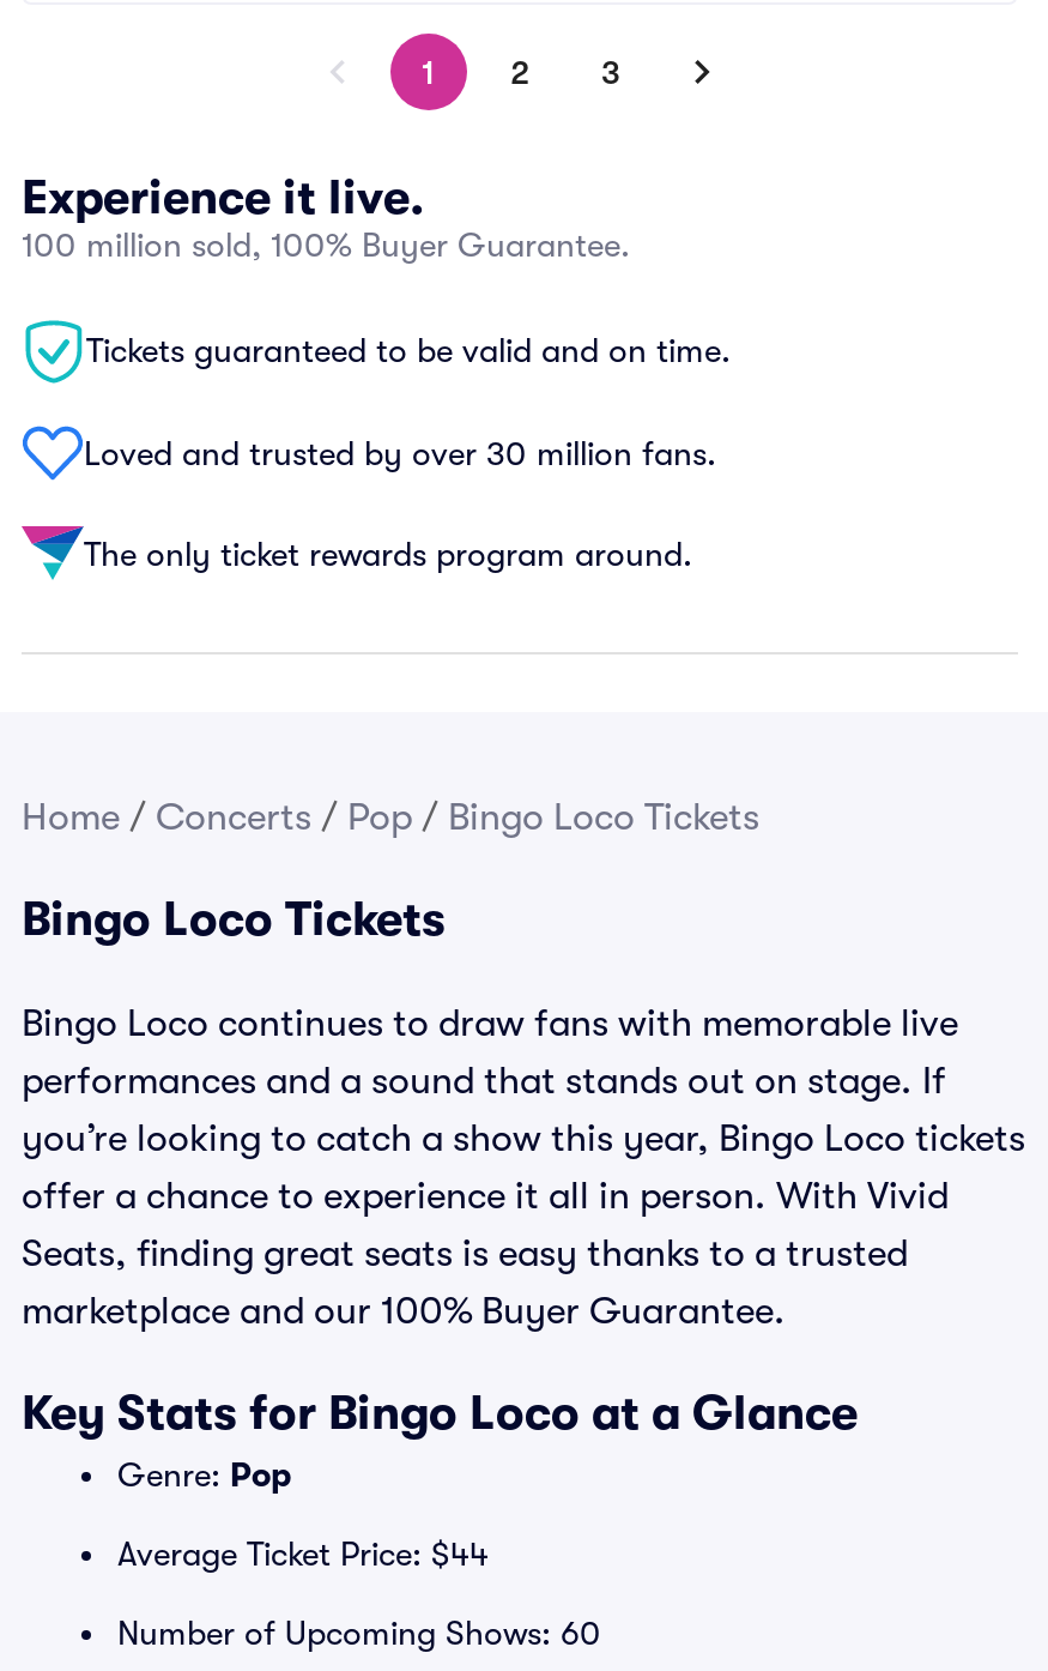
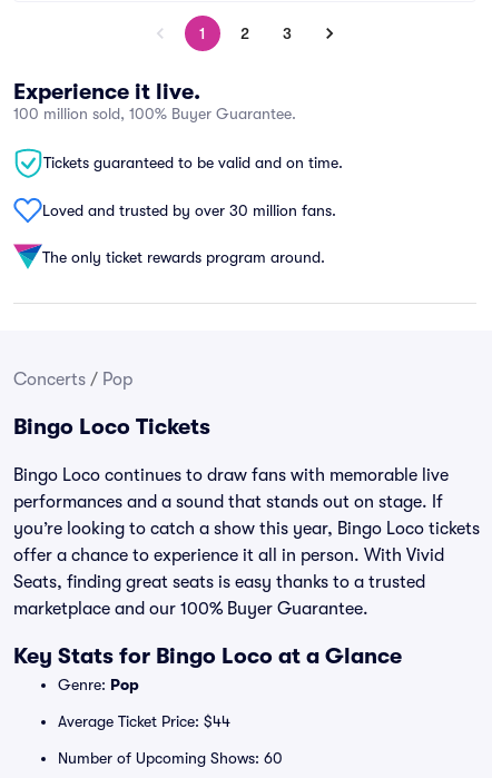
[22,796,759,839] Home / Concerts / Pop / Bingo Loco Tickets -> [13,370,132,390] Concerts / Pop

